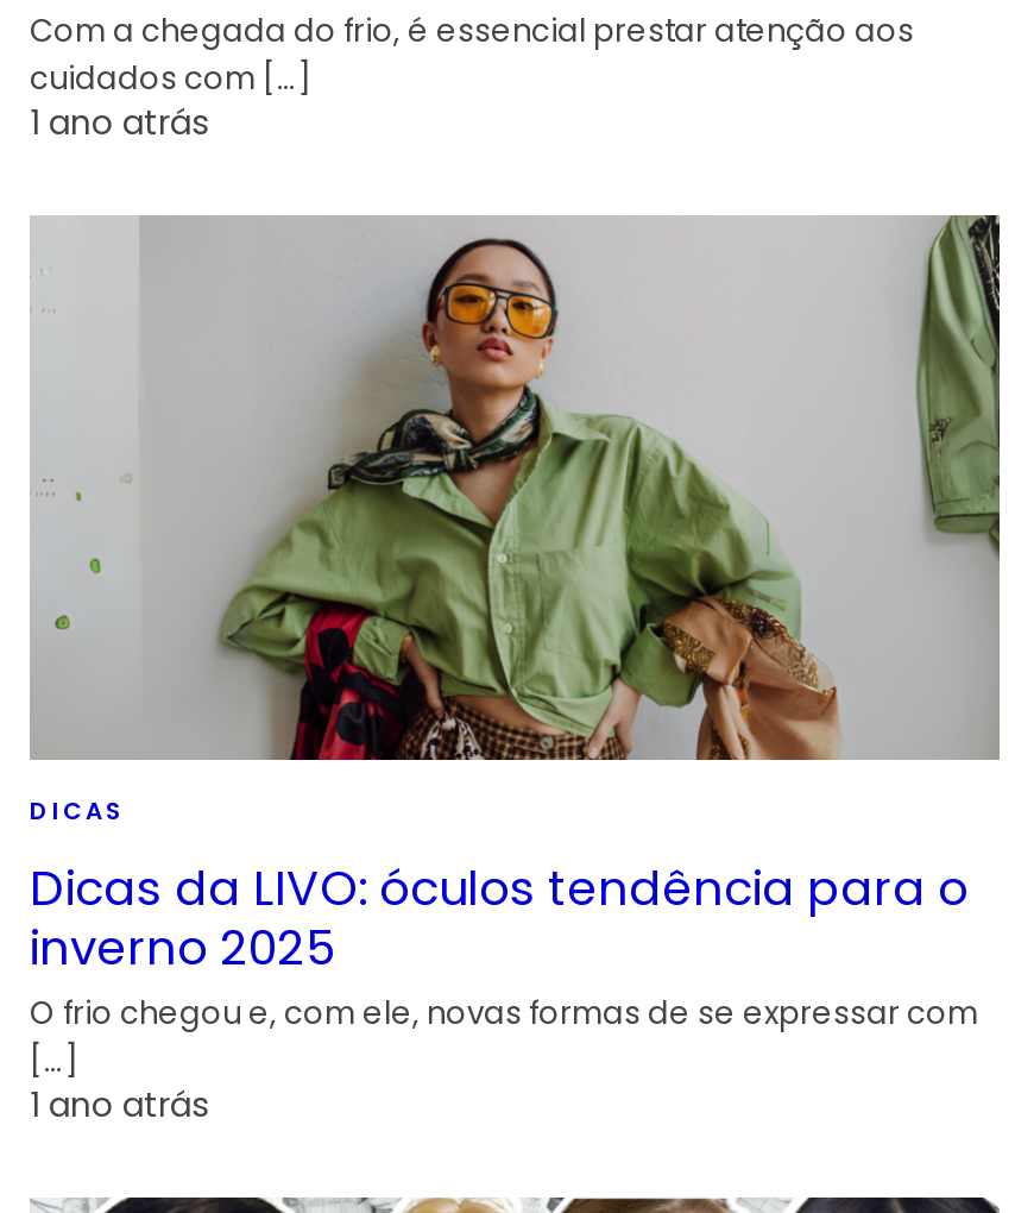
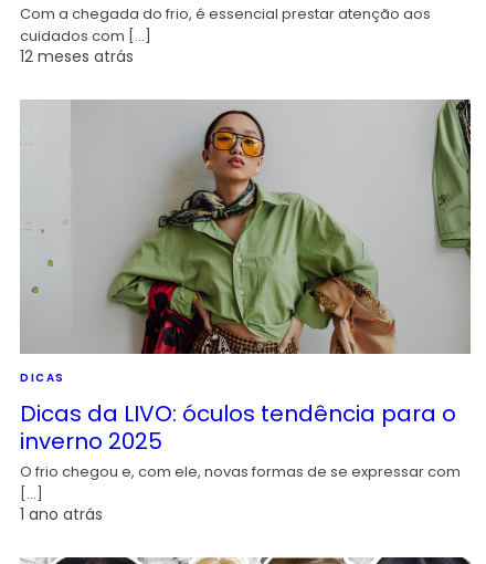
[30,98,208,146] 1 ano atrás -> [20,46,134,68] 12 meses atrás

